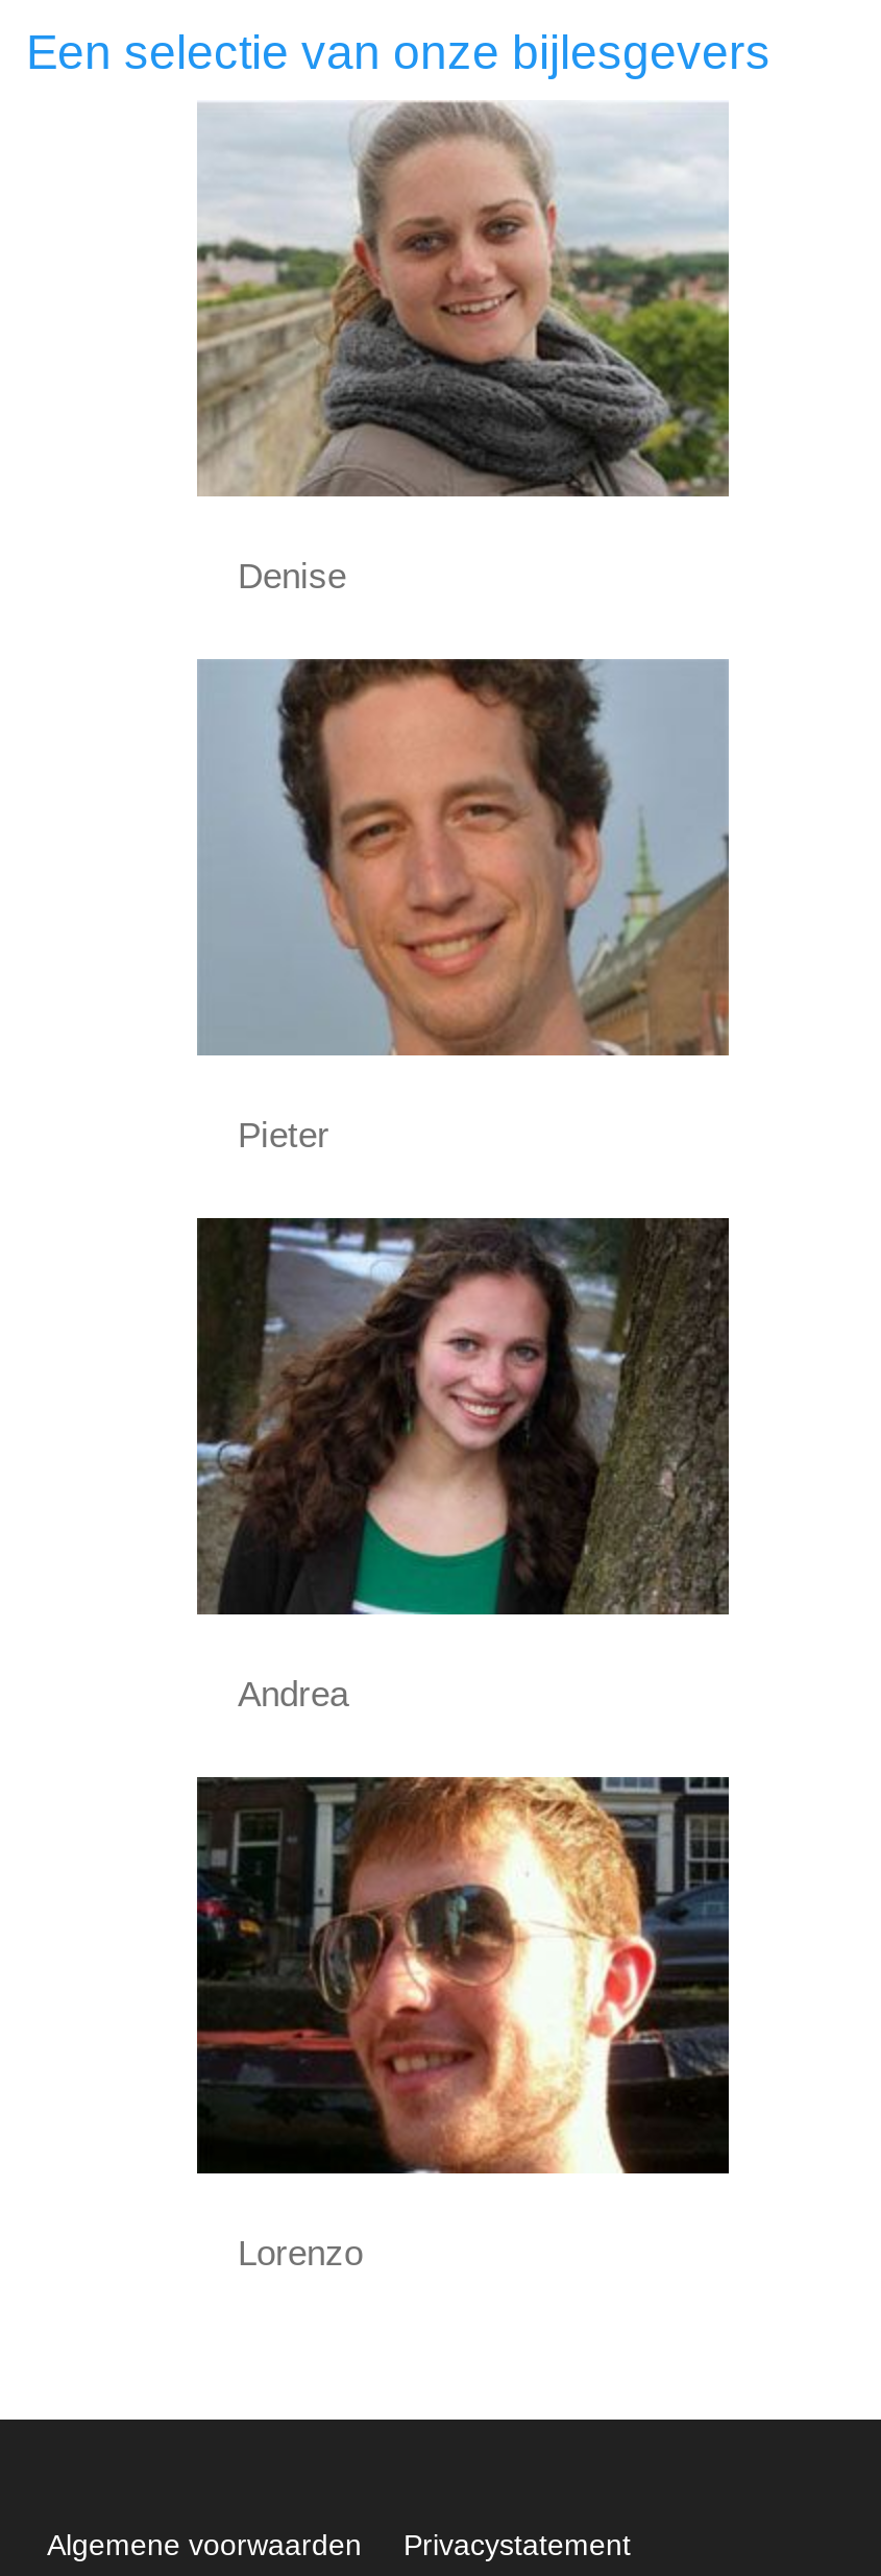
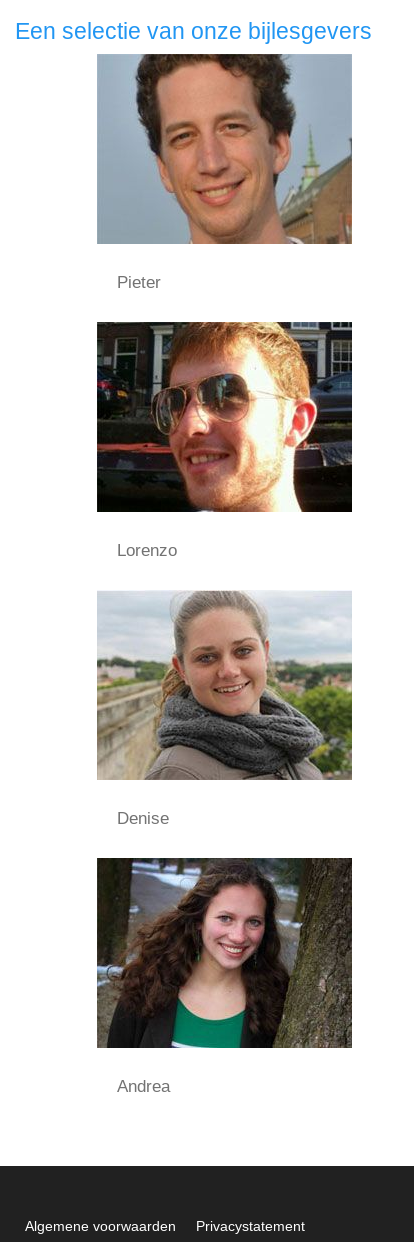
moved [195,100,729,596] -> [96,590,352,827]: [image] | Denise
moved [238,657,731,1155] -> [116,53,353,291]: [image] | Pieter
moved [197,1216,729,1714] -> [96,857,352,1095]: [image] | Andrea
moved [193,1773,733,2273] -> [95,320,354,559]: [image] | Lorenzo

